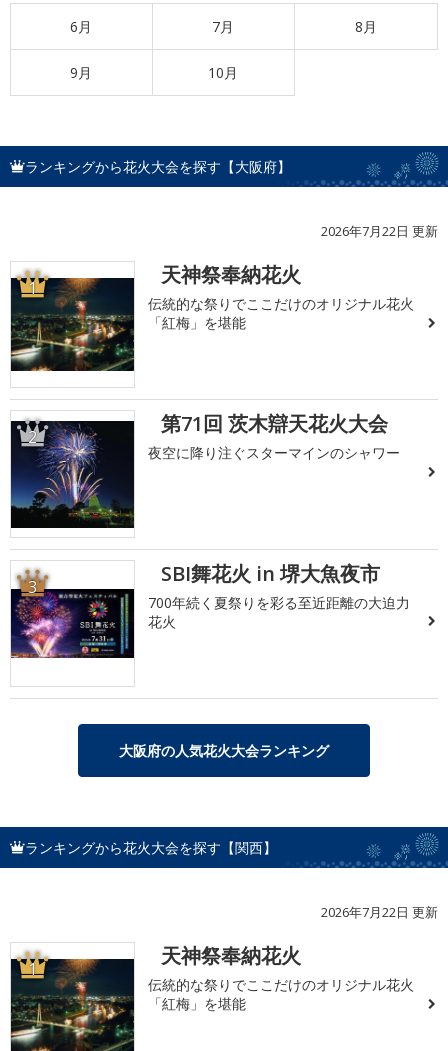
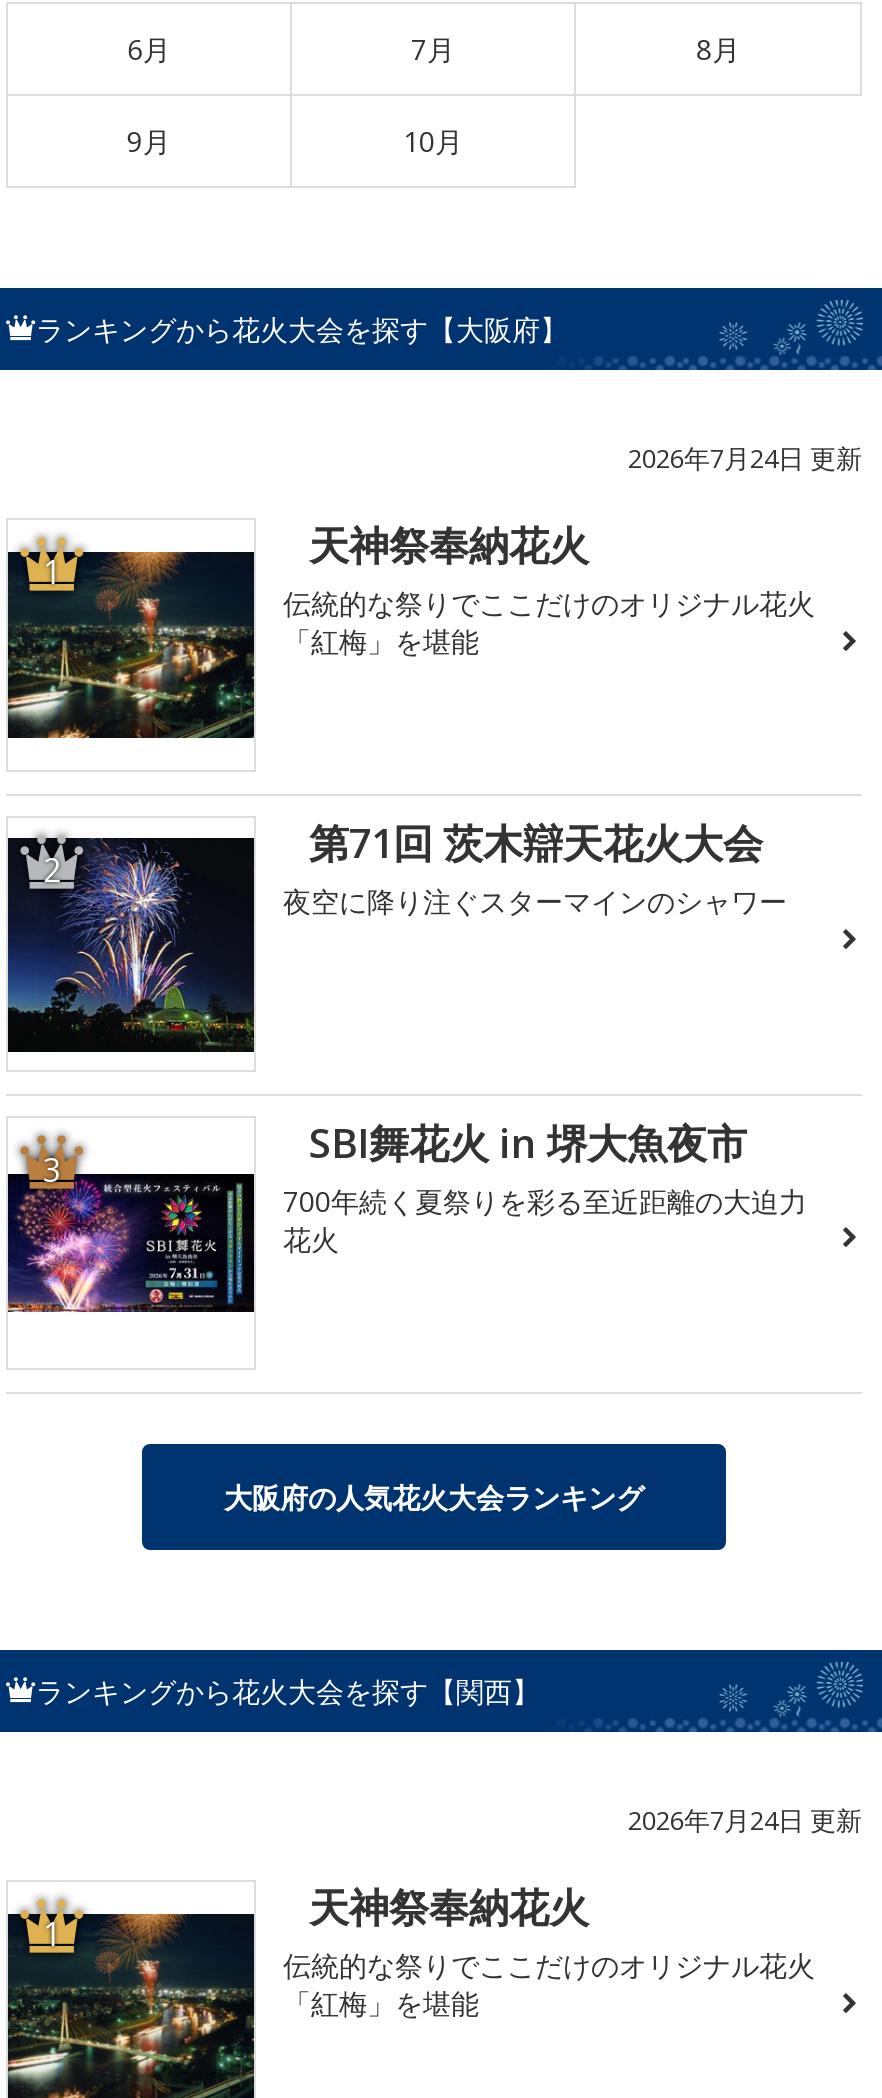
[321,222,438,240] 2026年7月22日 更新 -> [628,440,862,476] 2026年7月24日 更新
[321,903,438,921] 2026年7月22日 更新 -> [628,1802,862,1838] 2026年7月24日 更新

